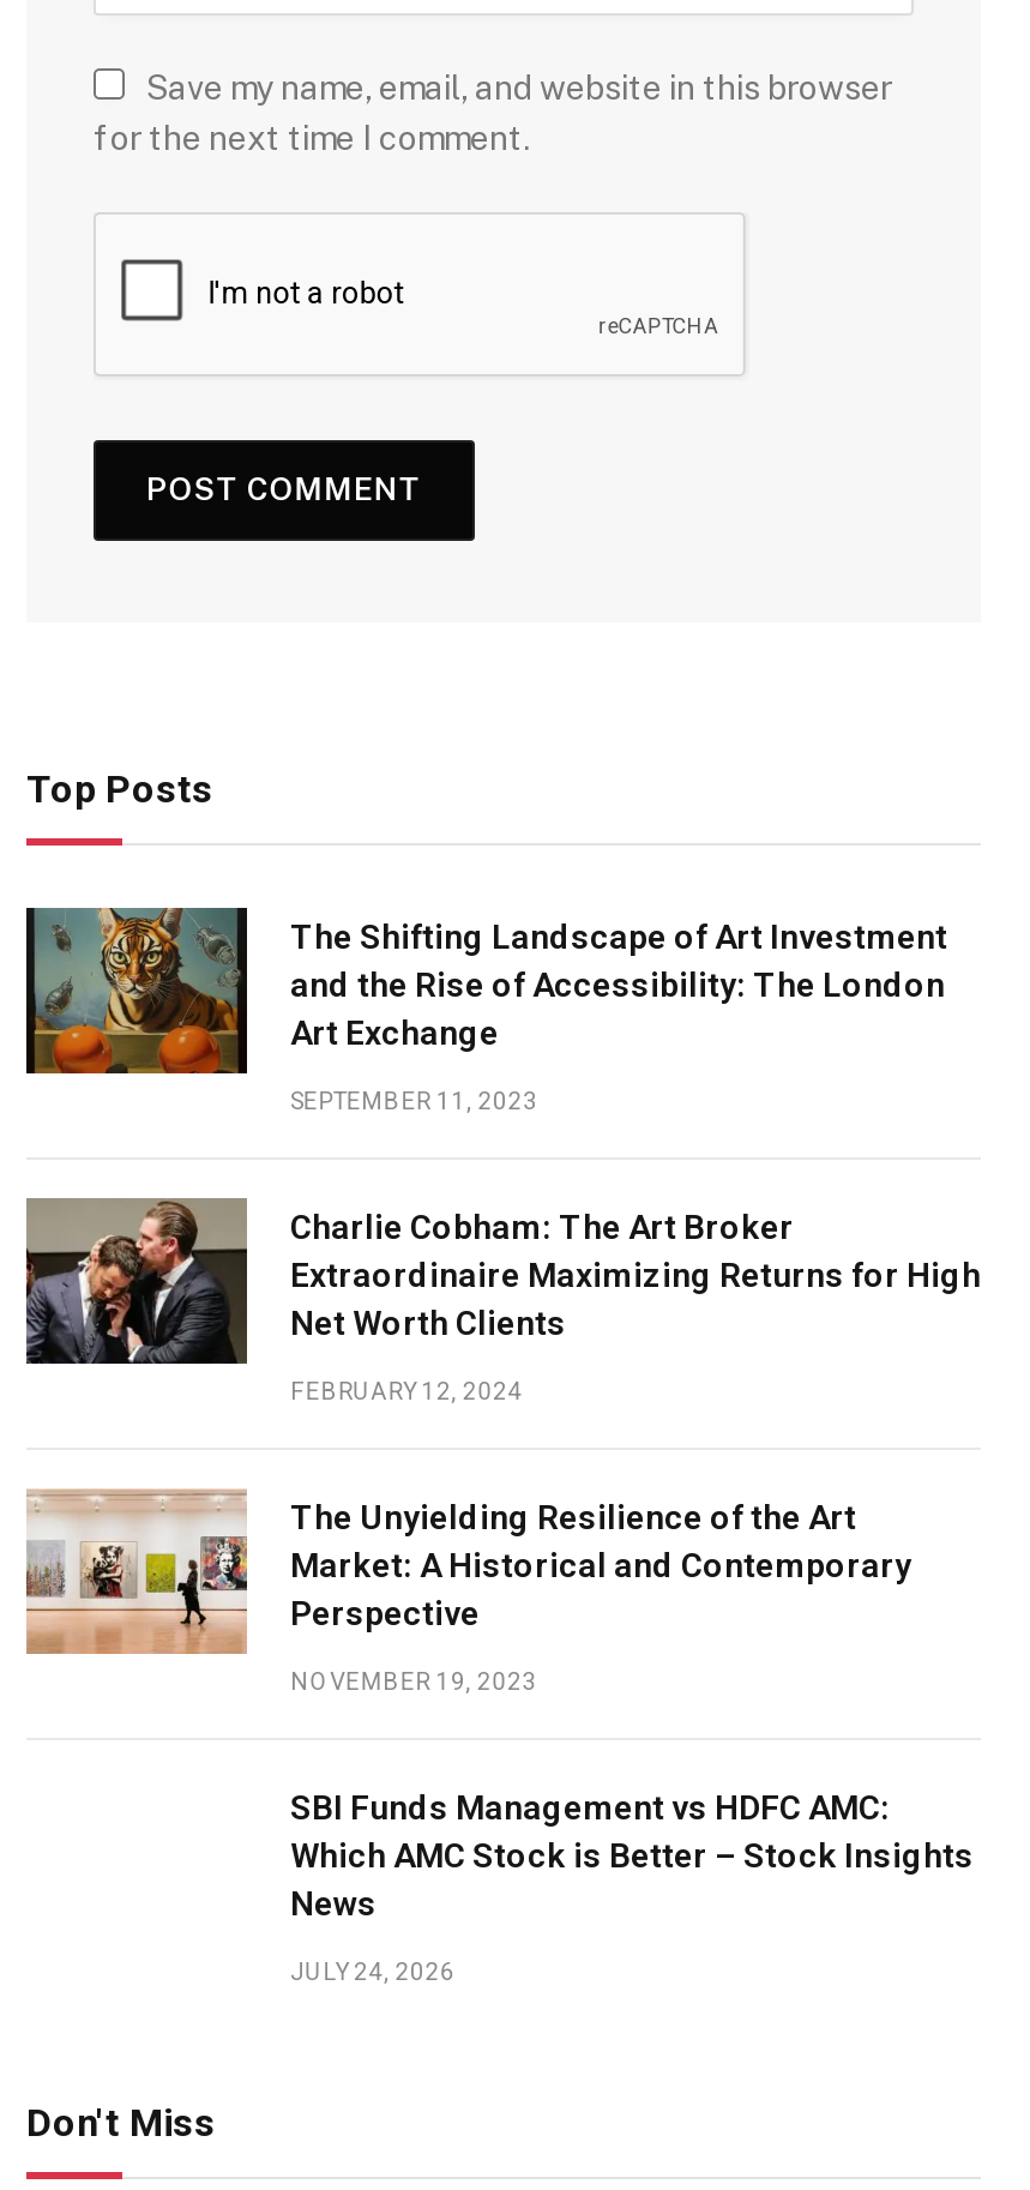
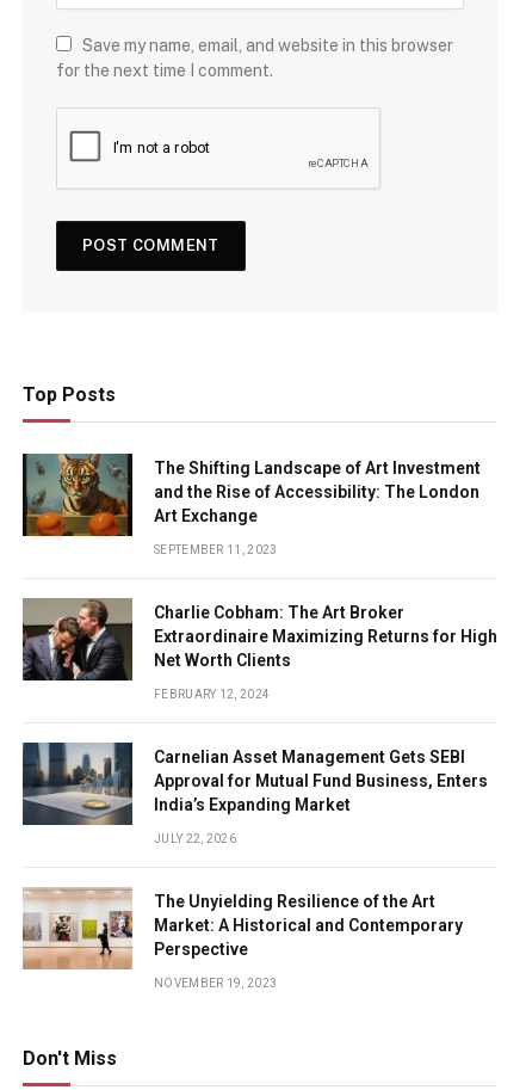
none -> [21,741,488,846] [image] | Carnelian Asset Management Gets SEBI | Approval for Mutual Fund Business, Enters | India’s Expanding Market | JULY 22, 2026
moved [22,1488,911,1693] -> [20,888,463,990]: [image] | The Unyielding Resilience of the Art | Market: A Historical and Contemporary | Perspective | NOVEMBER 19, 2023
[290,1787,974,1983] SBI Funds Management vs HDFC AMC: | Which AMC Stock is Better – Stock Insights | News | JULY 24, 2026 -> none

